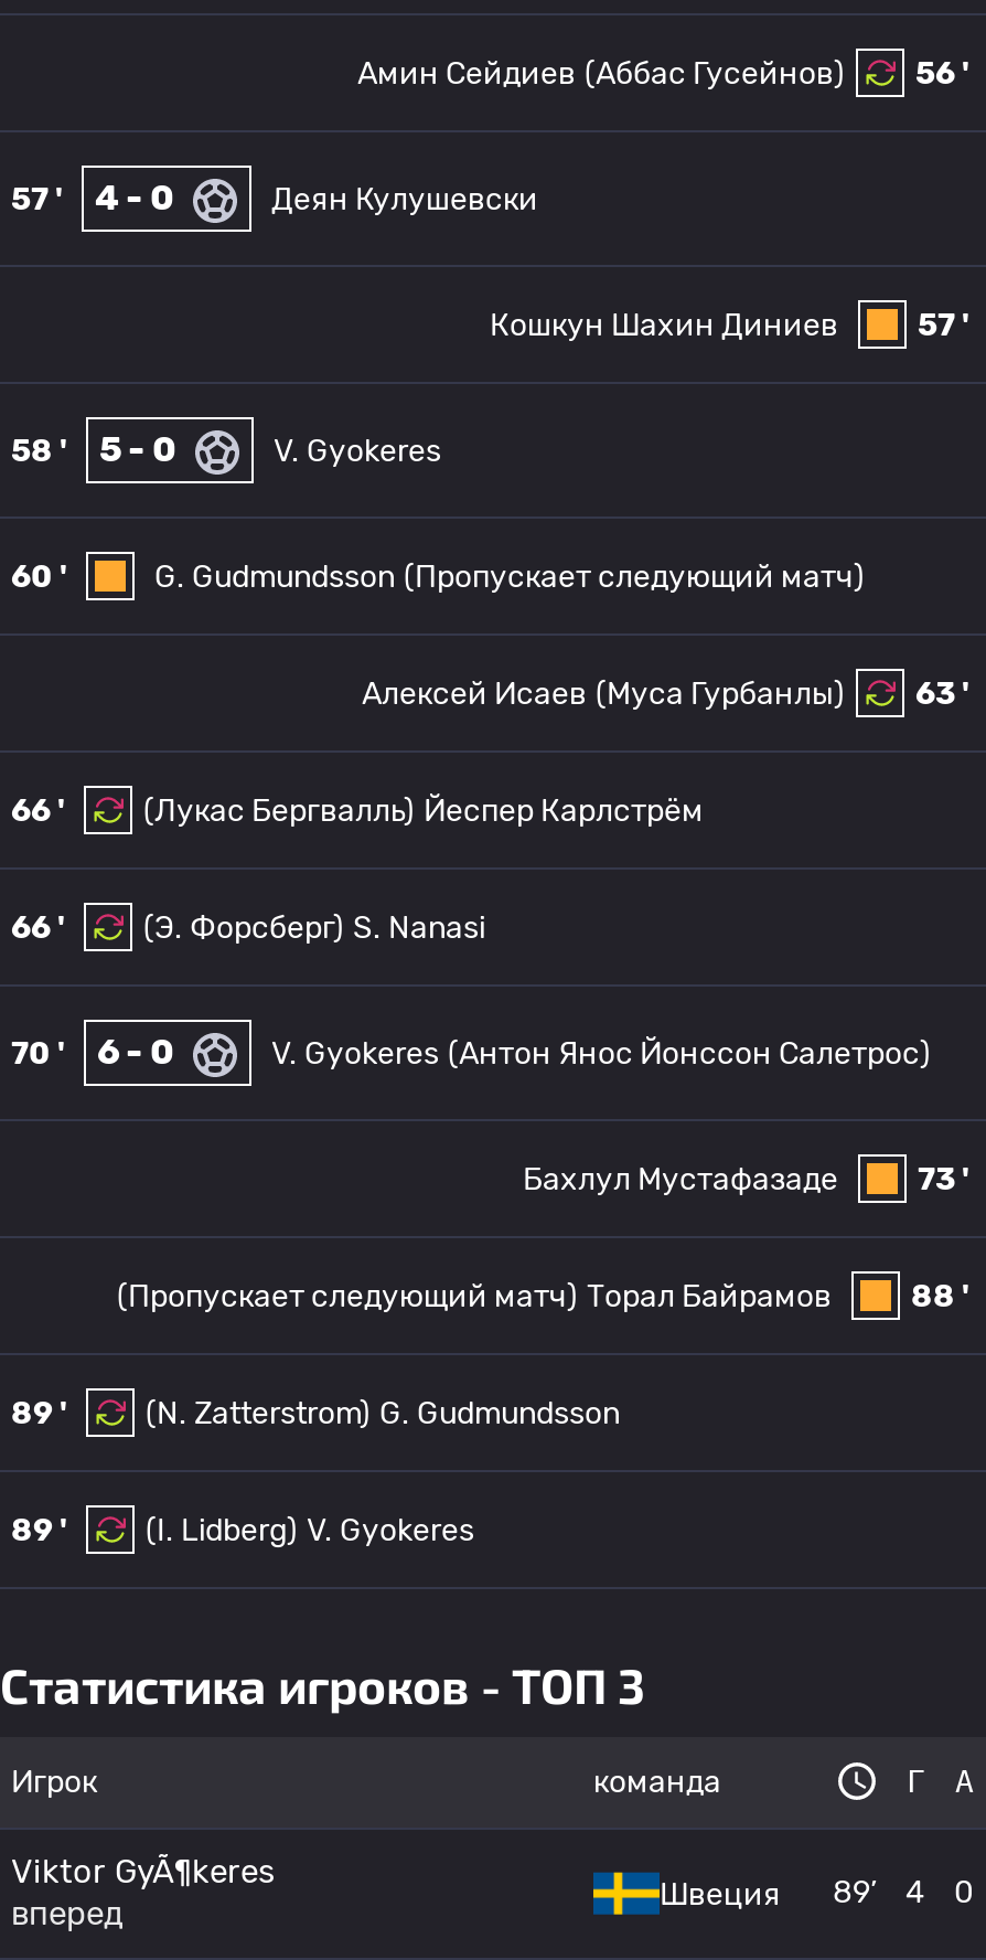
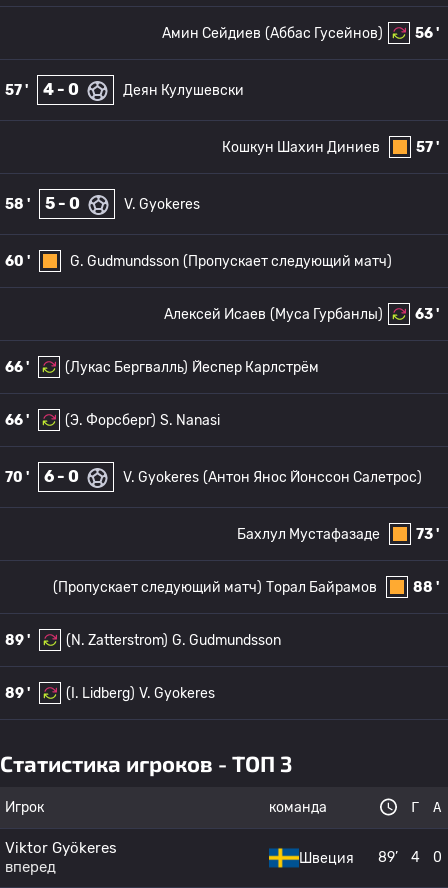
[11,1852,276,1892] Viktor GyÃ¶keres -> [5,839,117,857] Viktor Gyökeres

